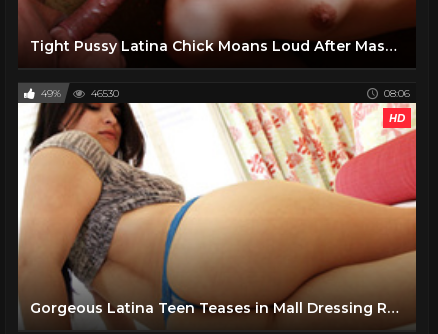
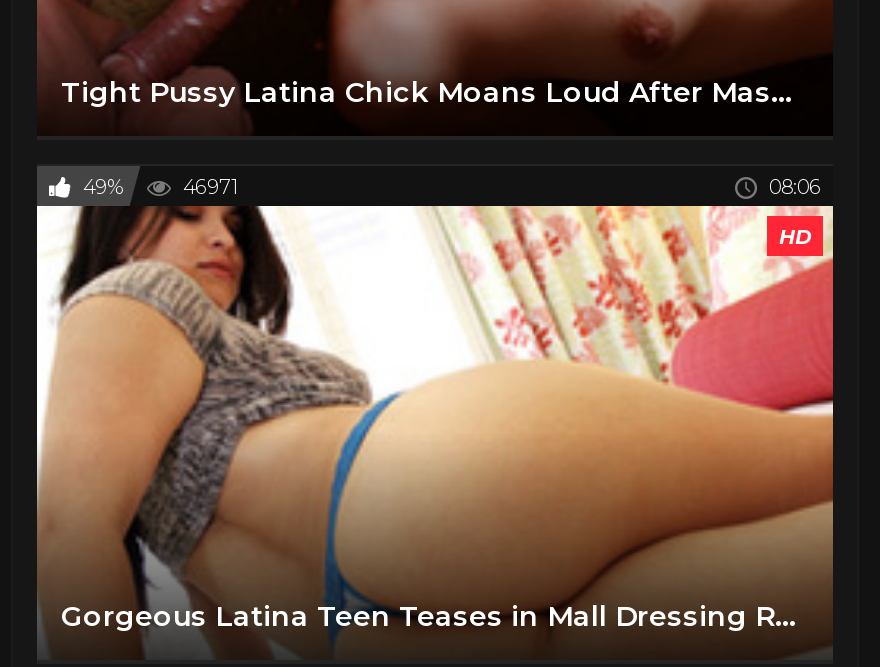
[91,86,119,99] 46530 -> [183,173,239,199] 46971

